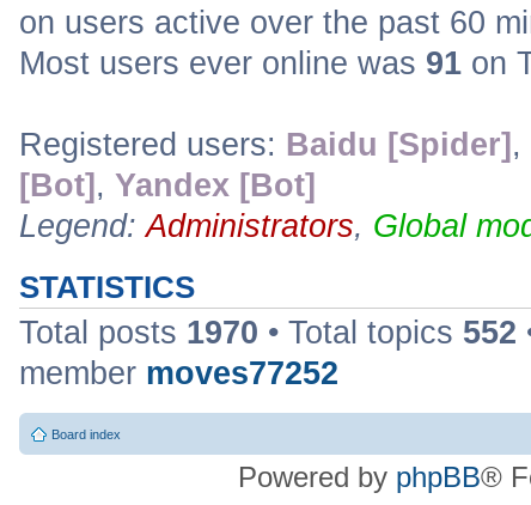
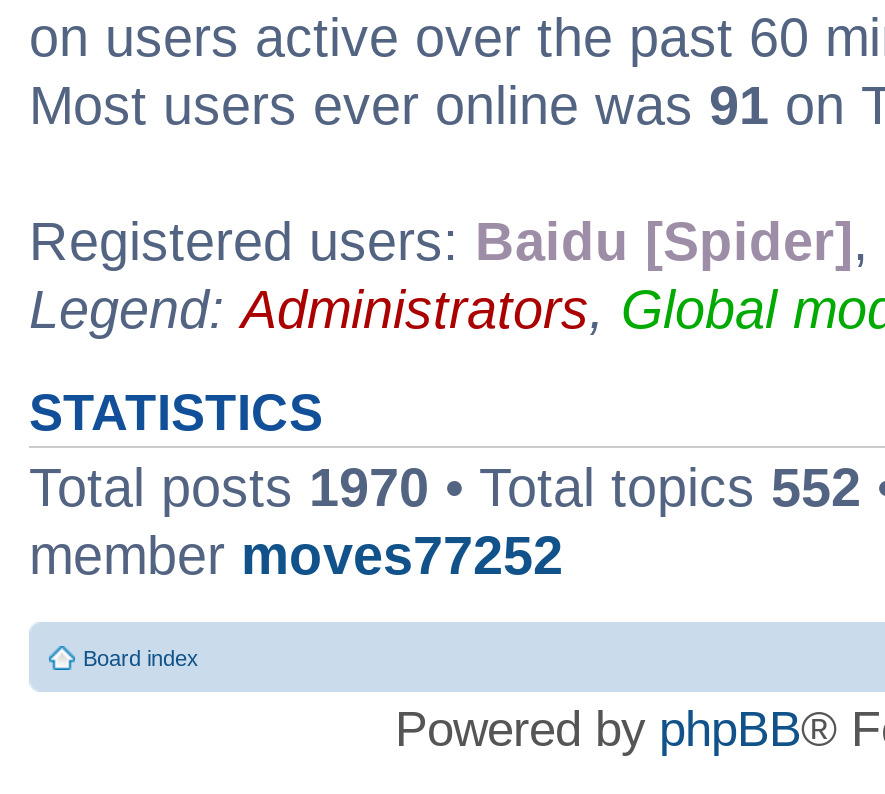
[19,167,316,203] [Bot], Yandex [Bot] -> none

